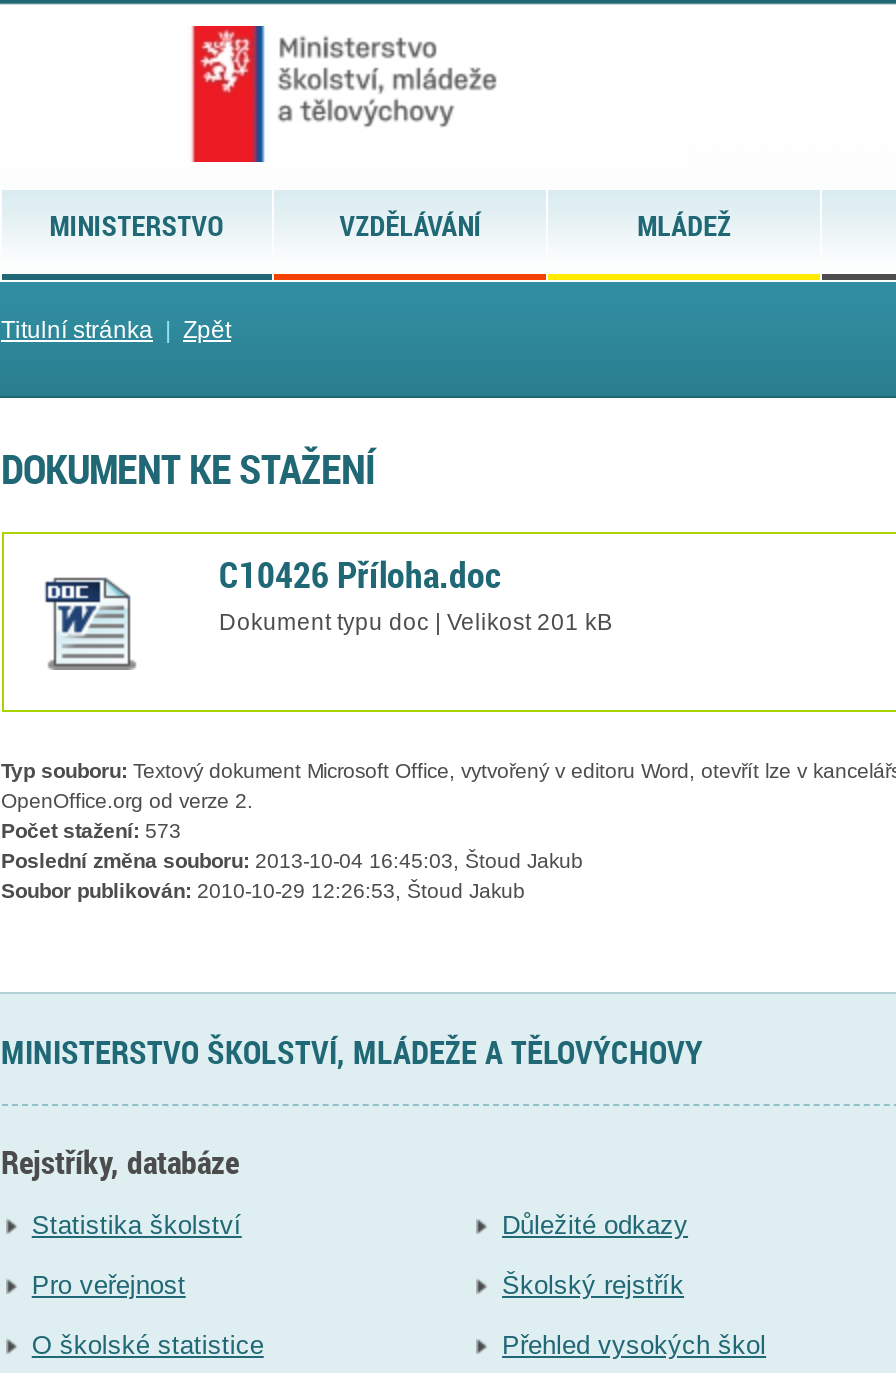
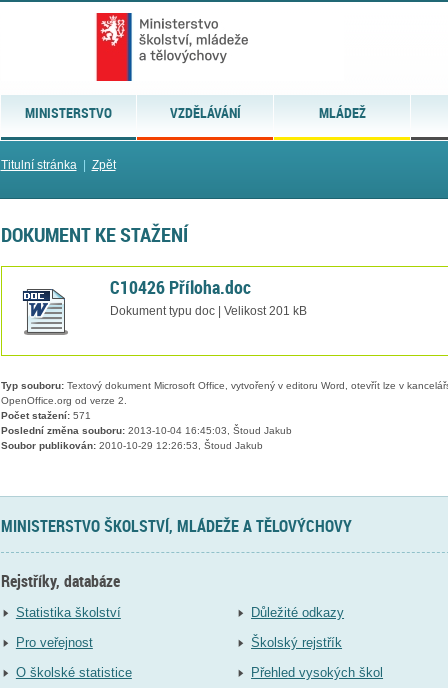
[1,821,181,843] Počet stažení: 573 -> [0,410,90,421] Počet stažení: 571

